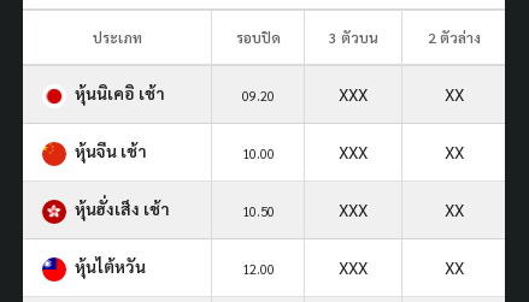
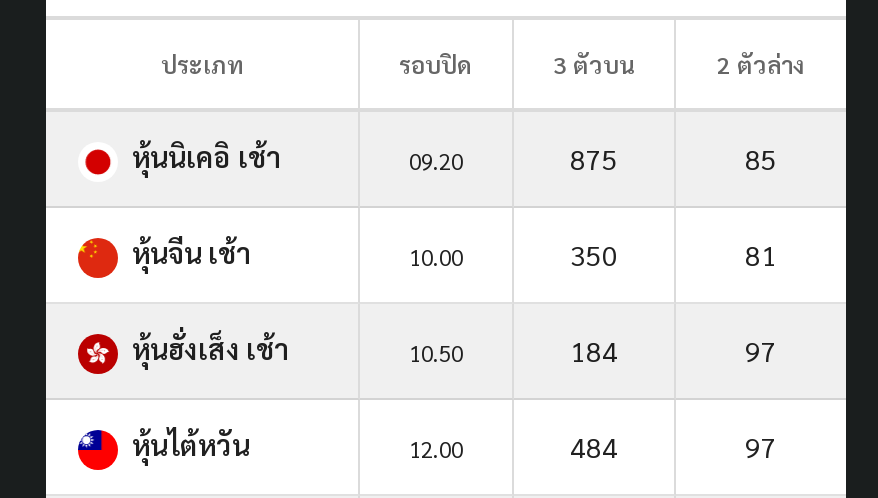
[339,83,463,104] XXX | XX -> [570,140,777,176] 875 | 85
[339,141,463,162] XXX | XX -> [570,236,777,272] 350 | 81
[339,198,463,220] XXX | XX -> [570,332,777,368] 184 | 97
[339,256,463,278] XXX | XX -> [570,428,777,464] 484 | 97

